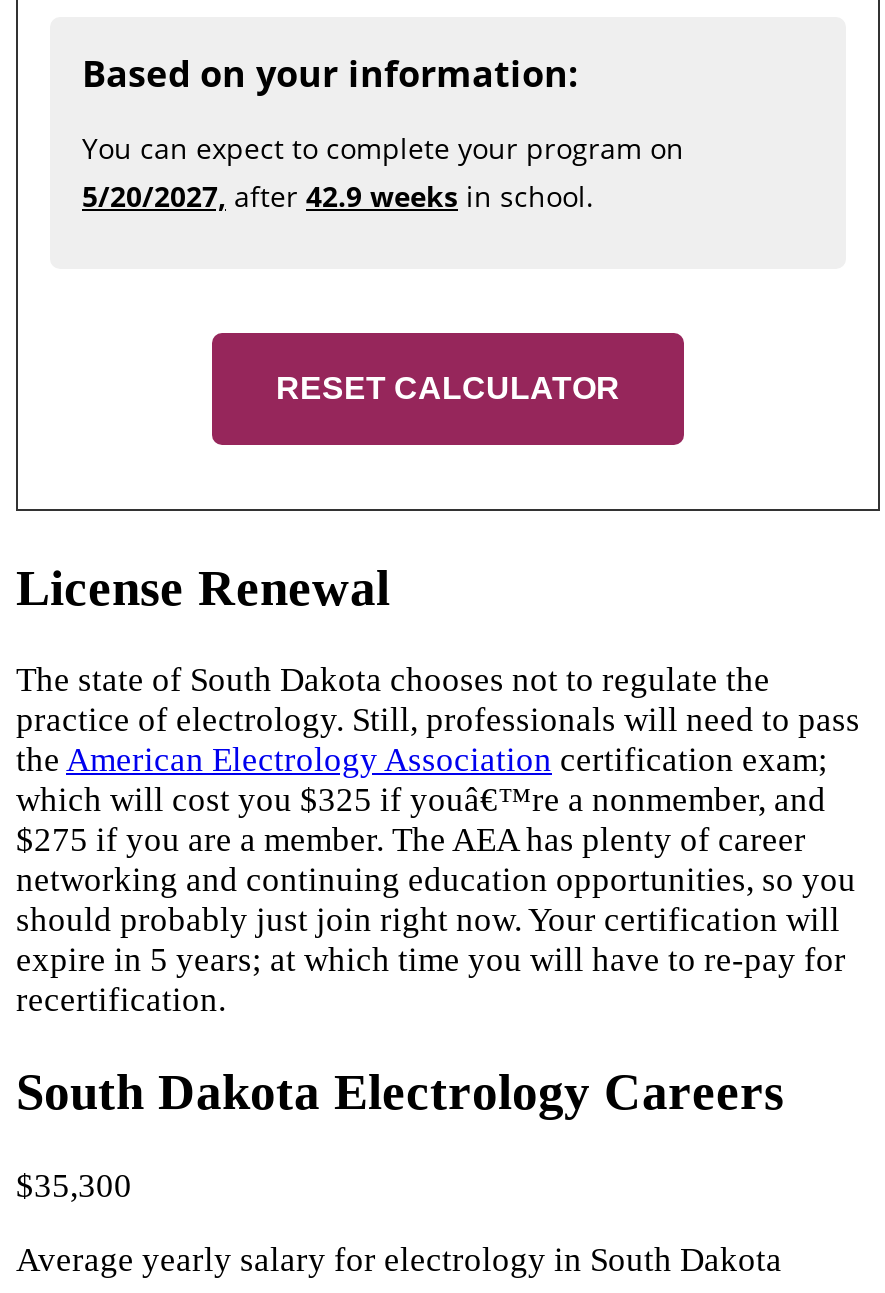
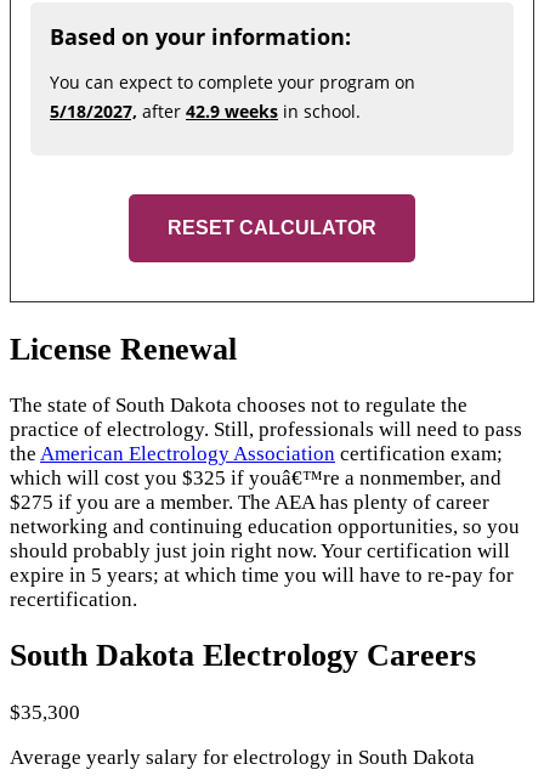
[82,176,594,214] 5/20/2027, after 42.9 weeks in school. -> [50,99,361,122] 5/18/2027, after 42.9 weeks in school.

